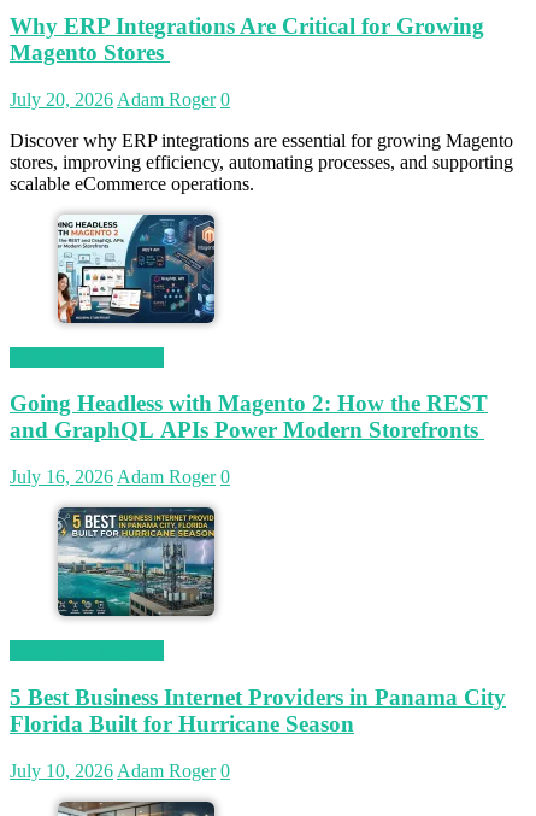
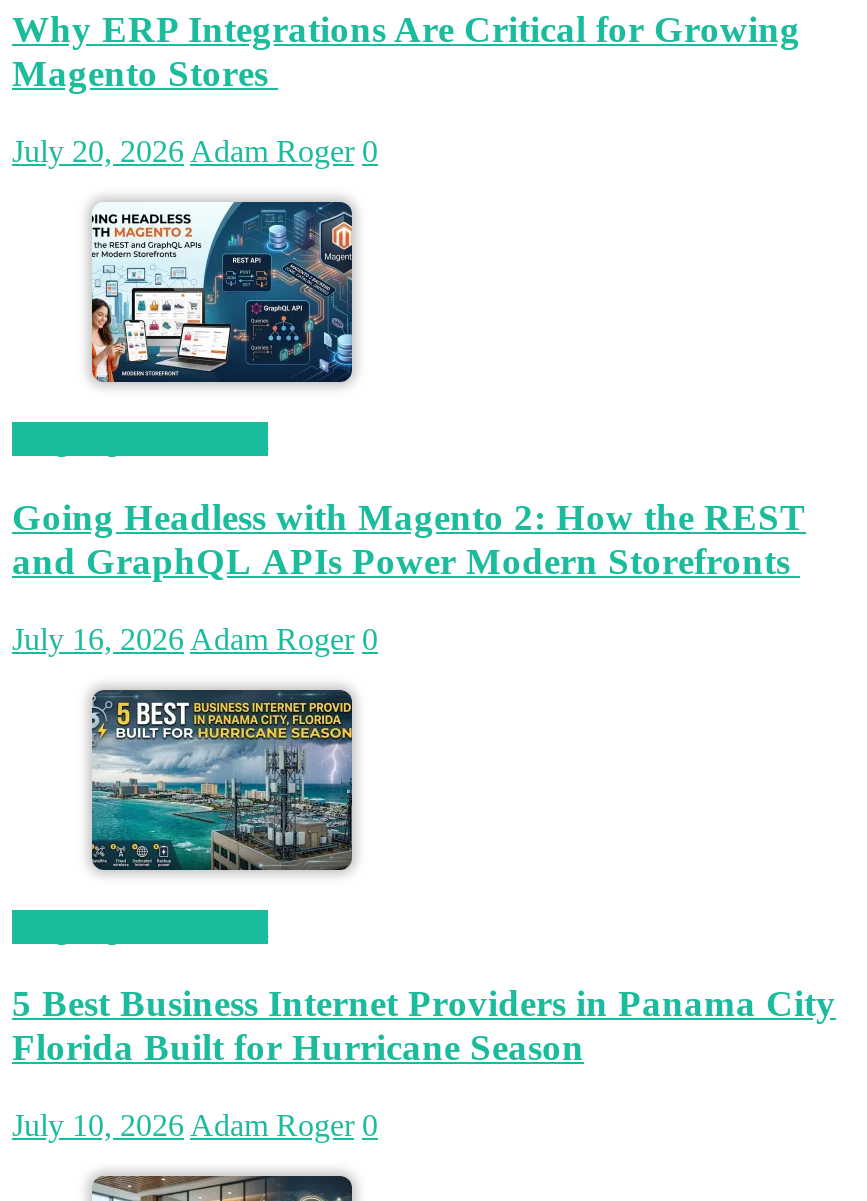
[10,130,513,194] Discover why ERP integrations are essential for growing Magento | stores, improving efficiency, automating processes, and supporting | scalable eCommerce operations. -> none

